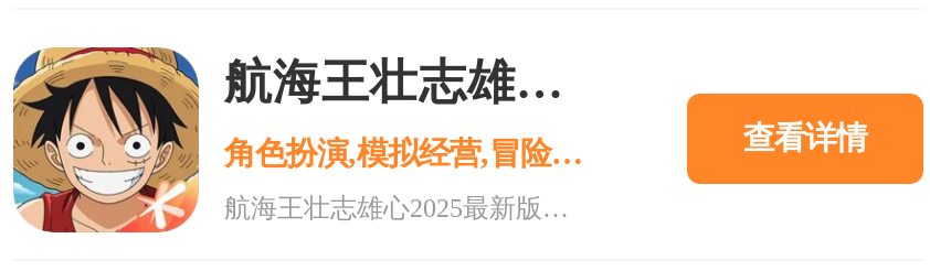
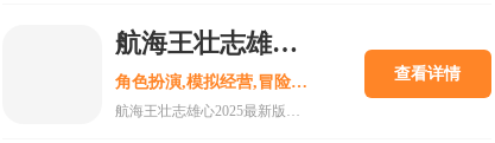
[11,45,201,235] [image] -> none

